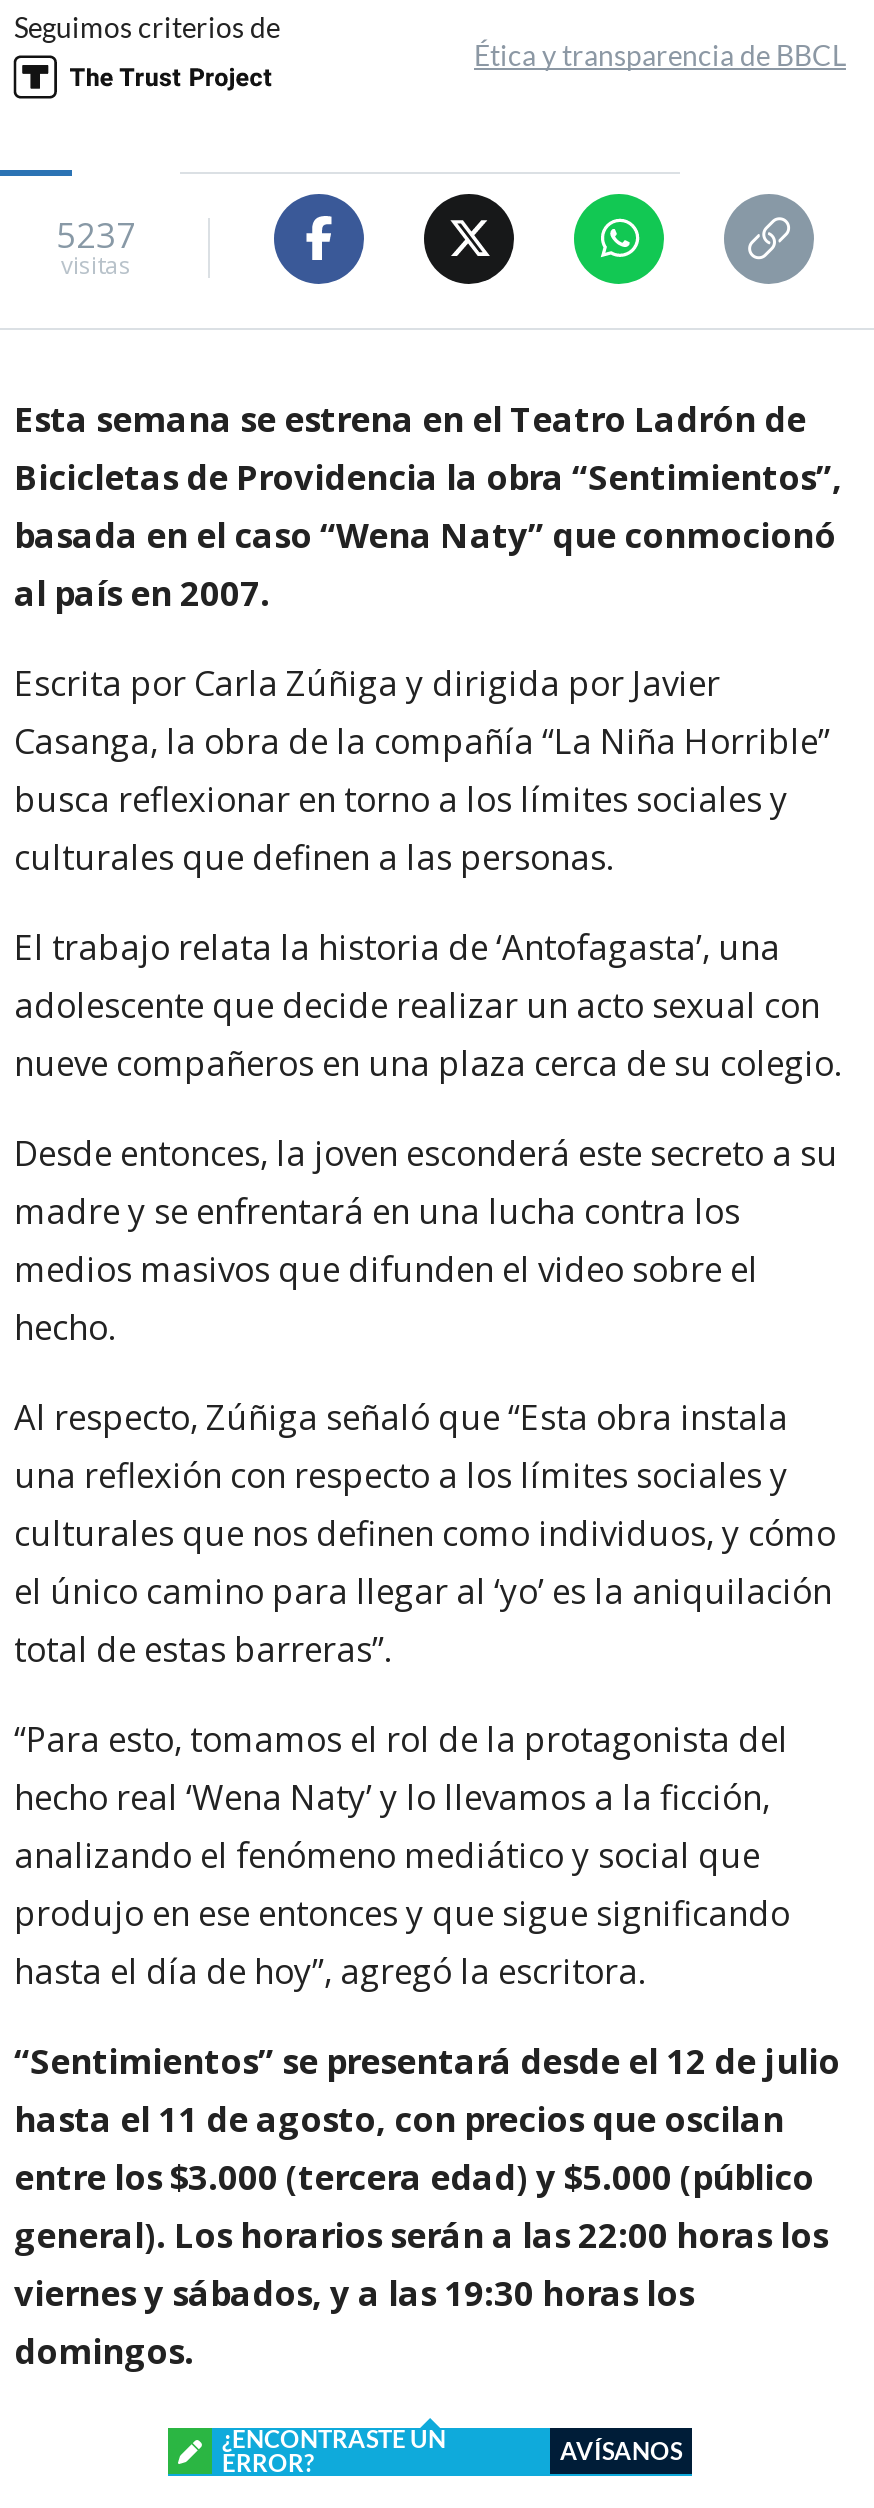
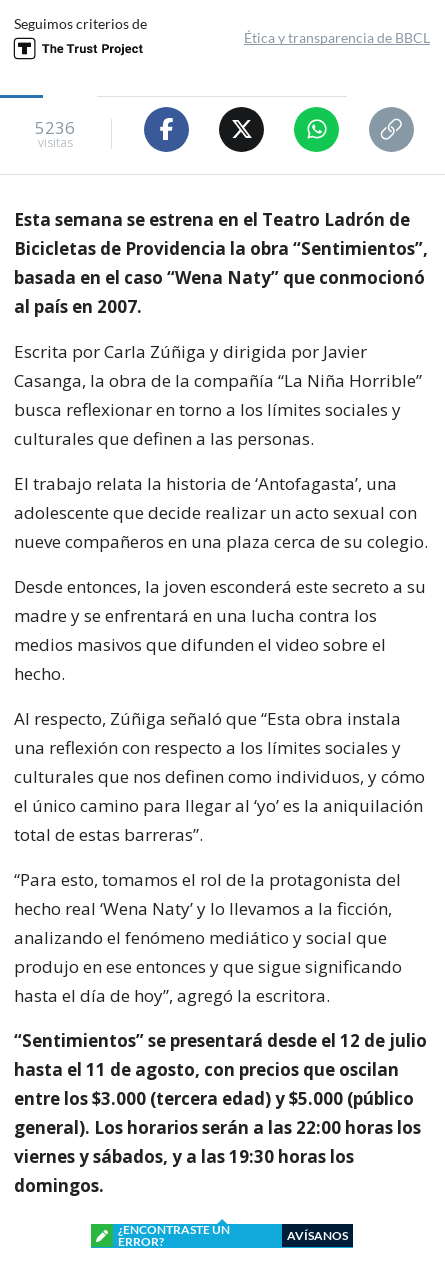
[56,213,136,259] 5237 -> [35,116,75,139] 5236

